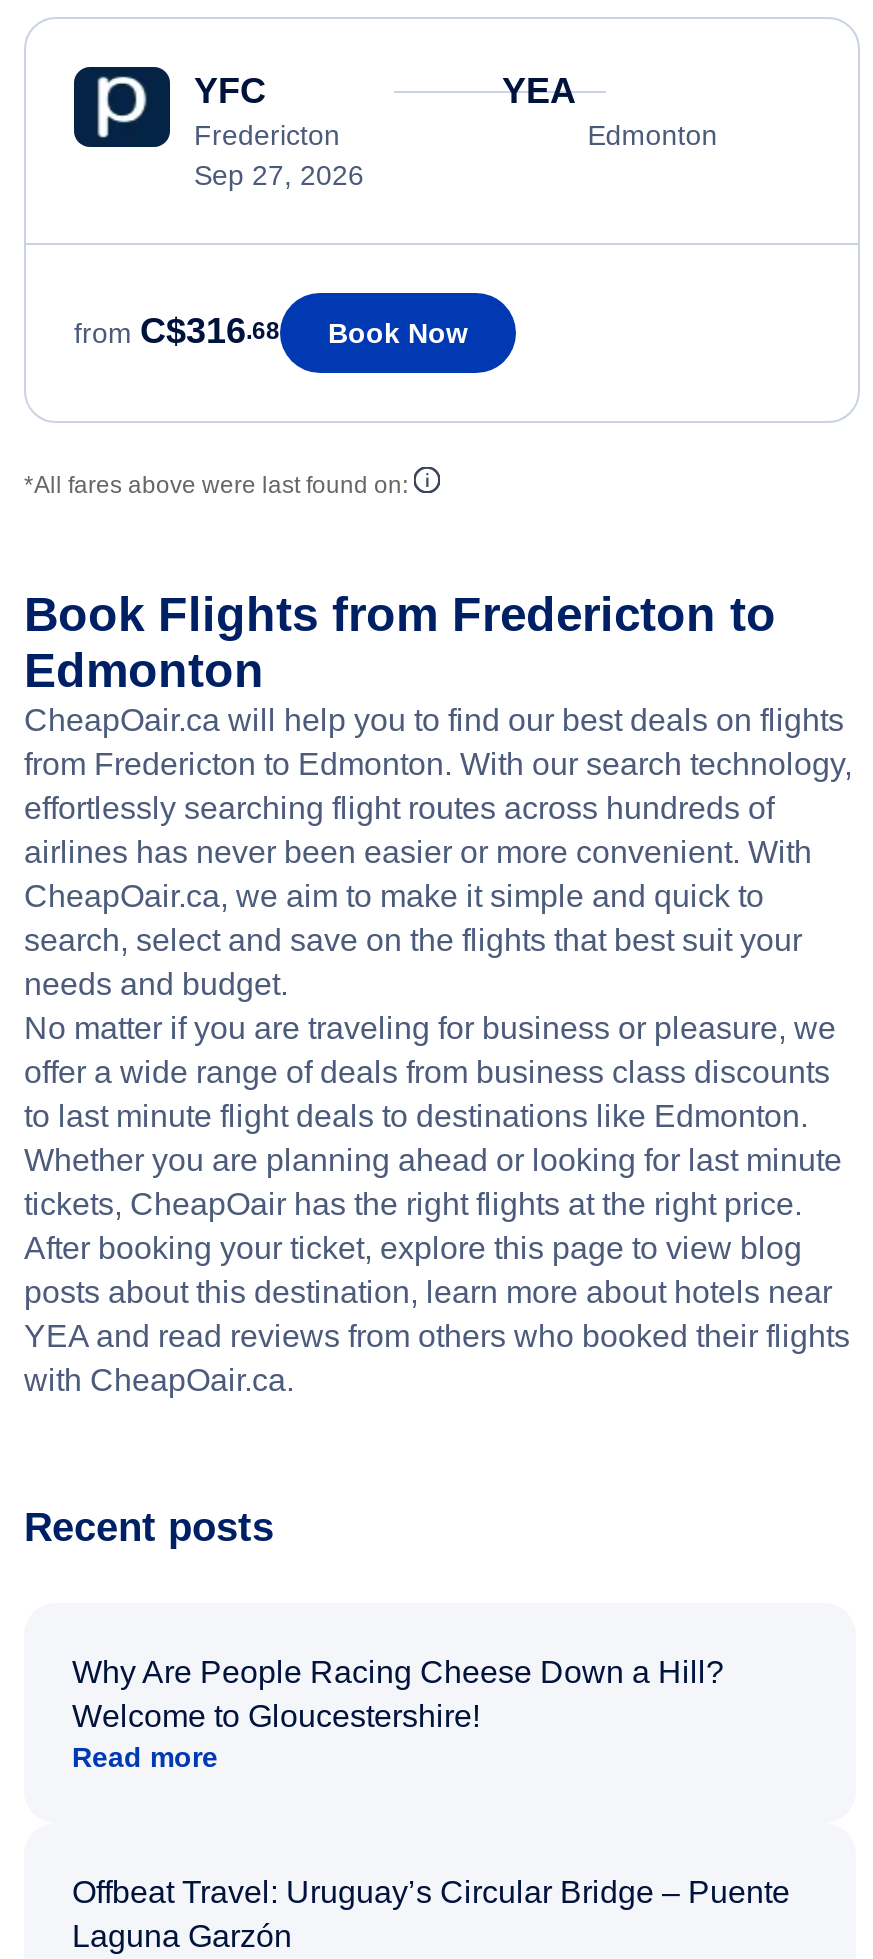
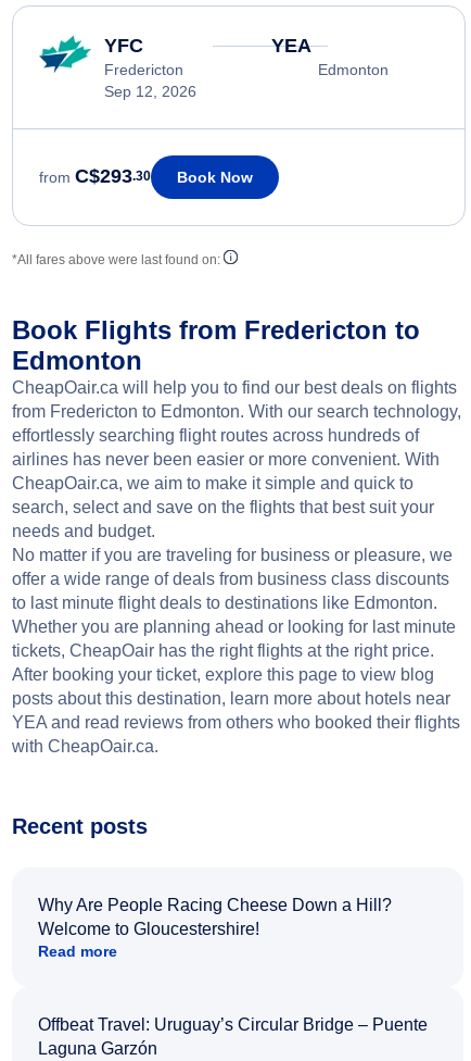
[72,65,364,191] [image] | Sep 27, 2026 -> [39,33,196,100] [image] | Sep 12, 2026
[74,312,468,352] from C$316.68 Book Now -> [39,166,253,188] from C$293.30 Book Now

